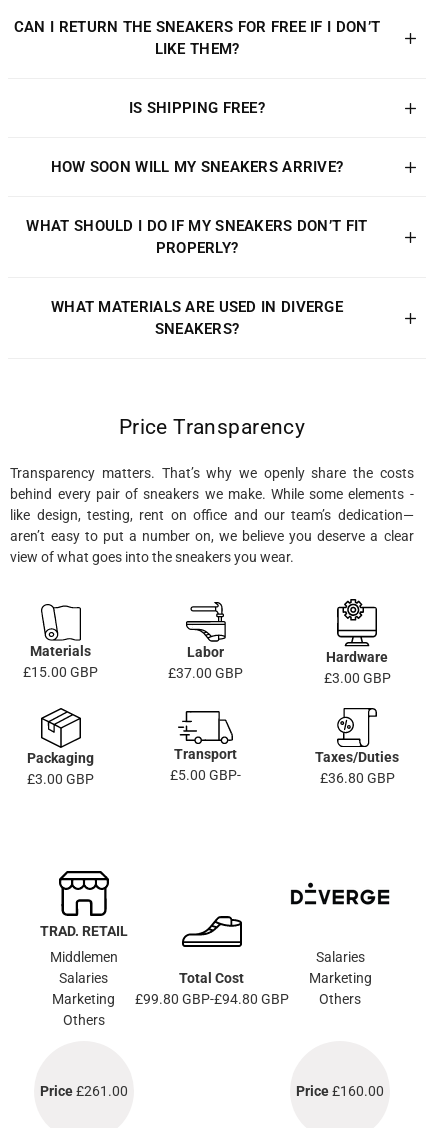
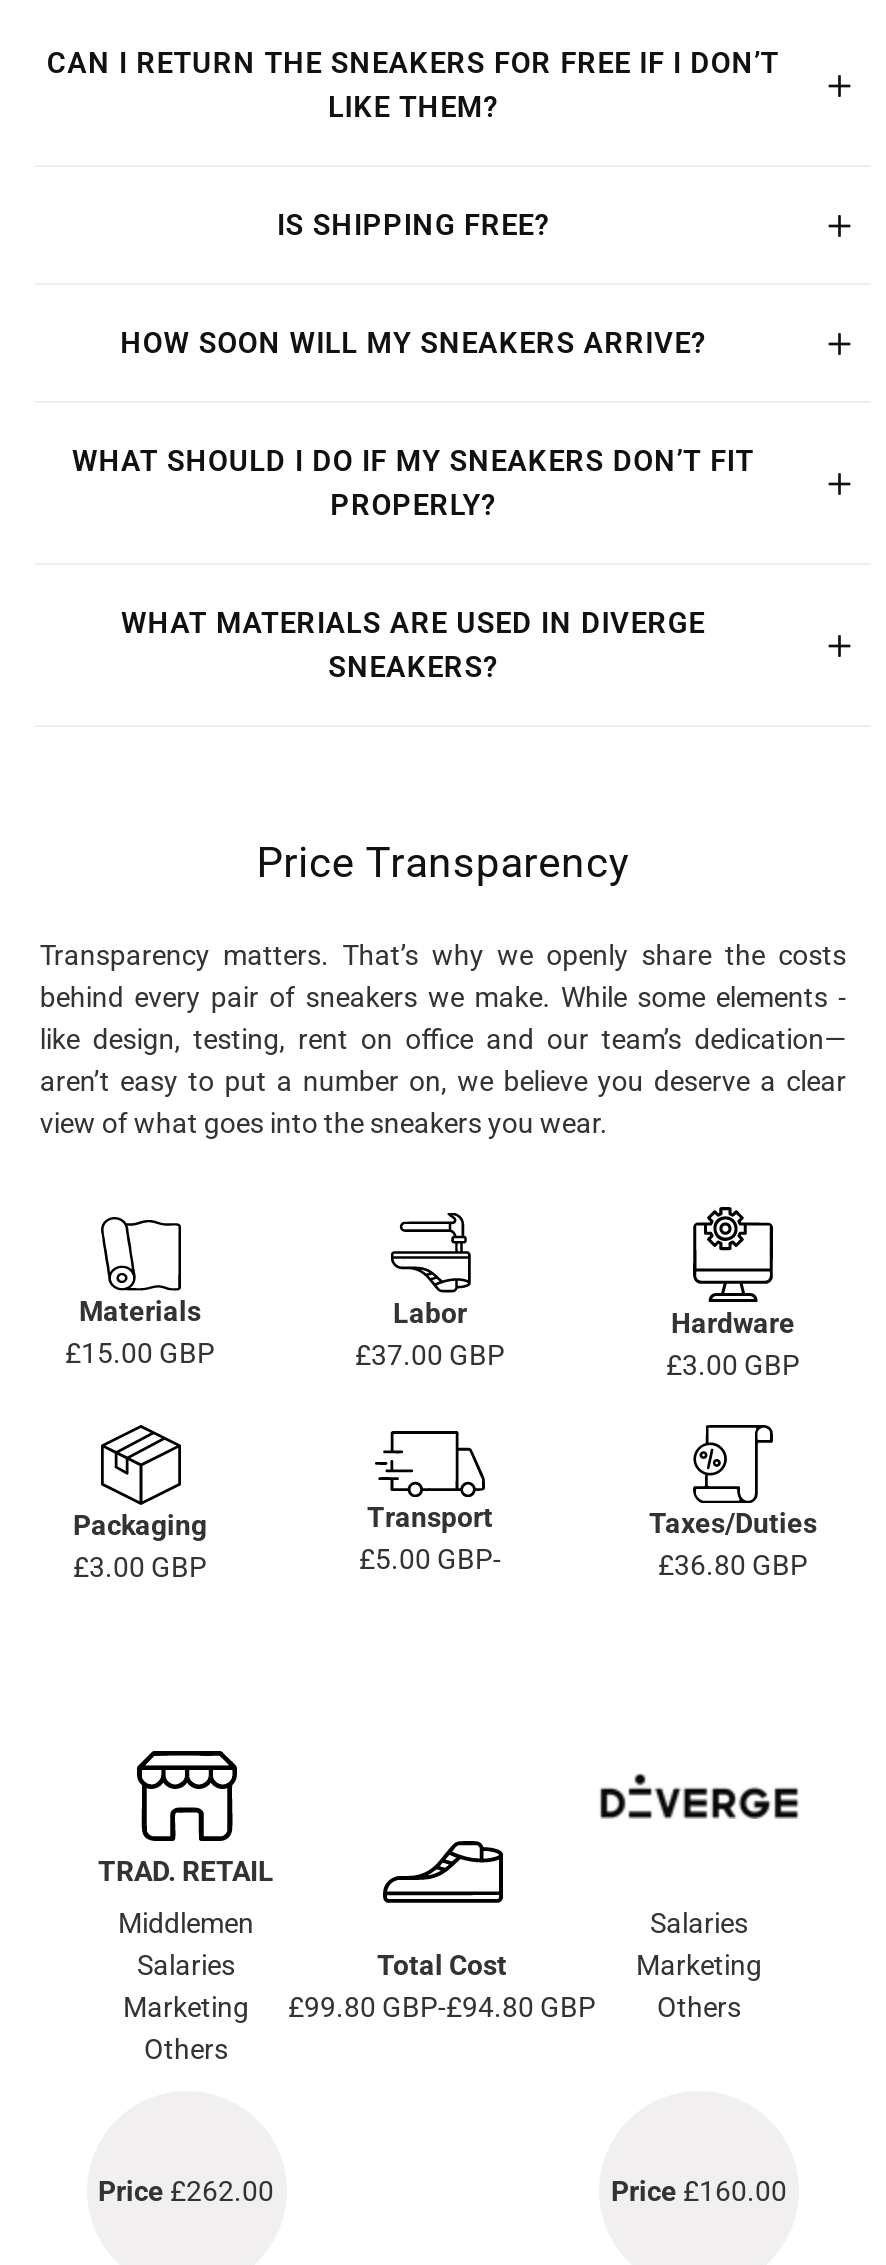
[39,1083,127,1099] Price £261.00 -> [98,2175,274,2207] Price £262.00

